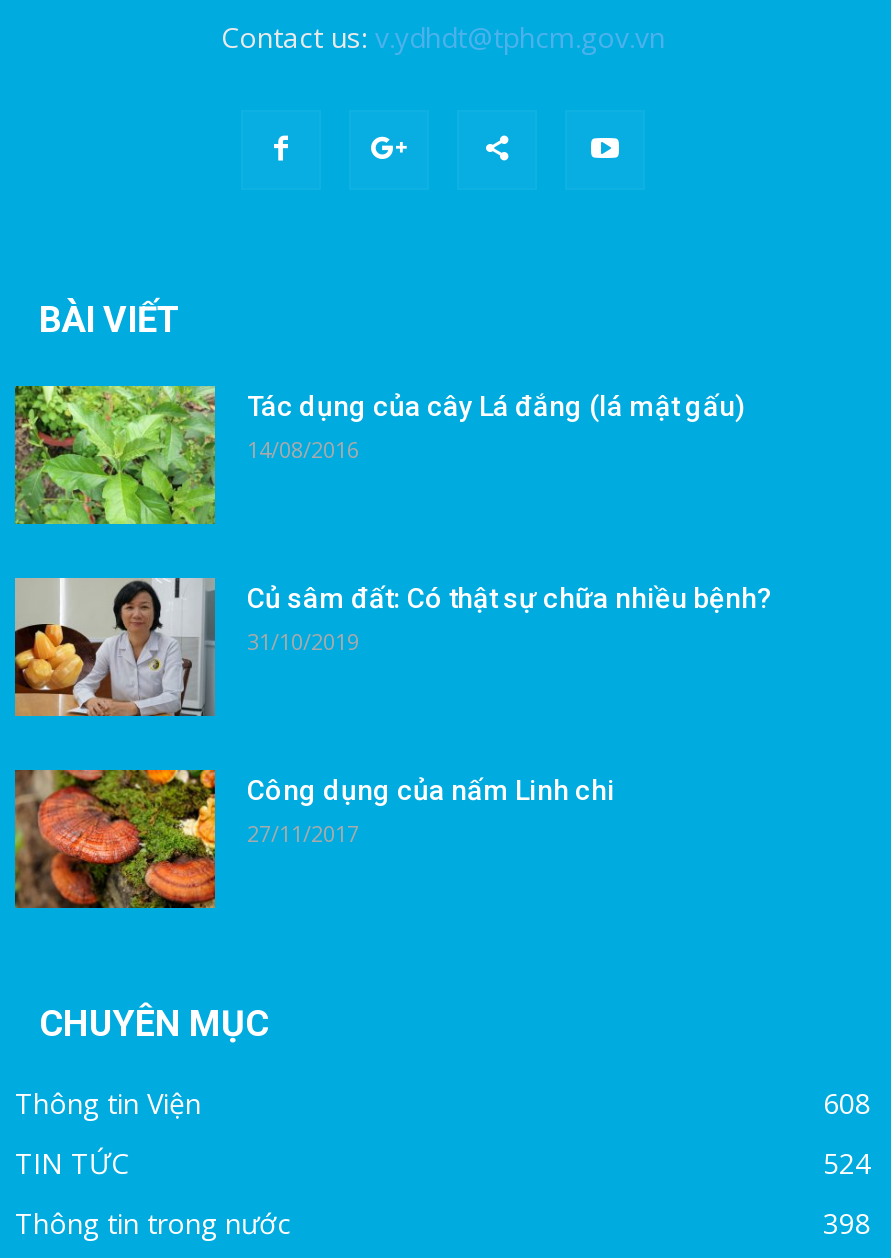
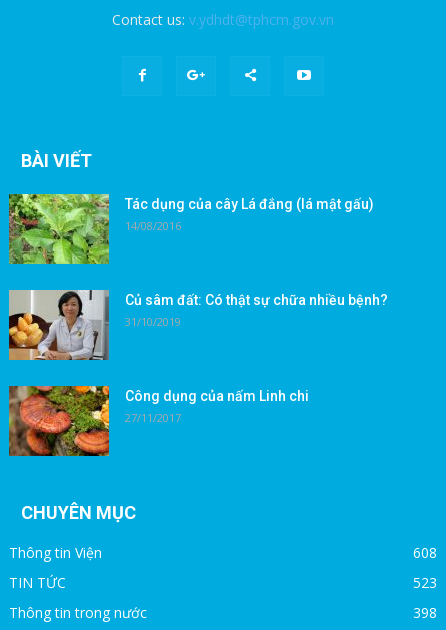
[823,1144,871,1182] 524 -> [413,573,437,592] 523

